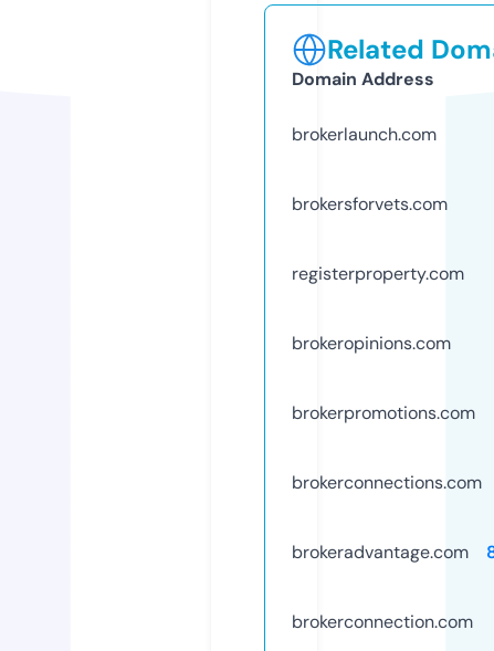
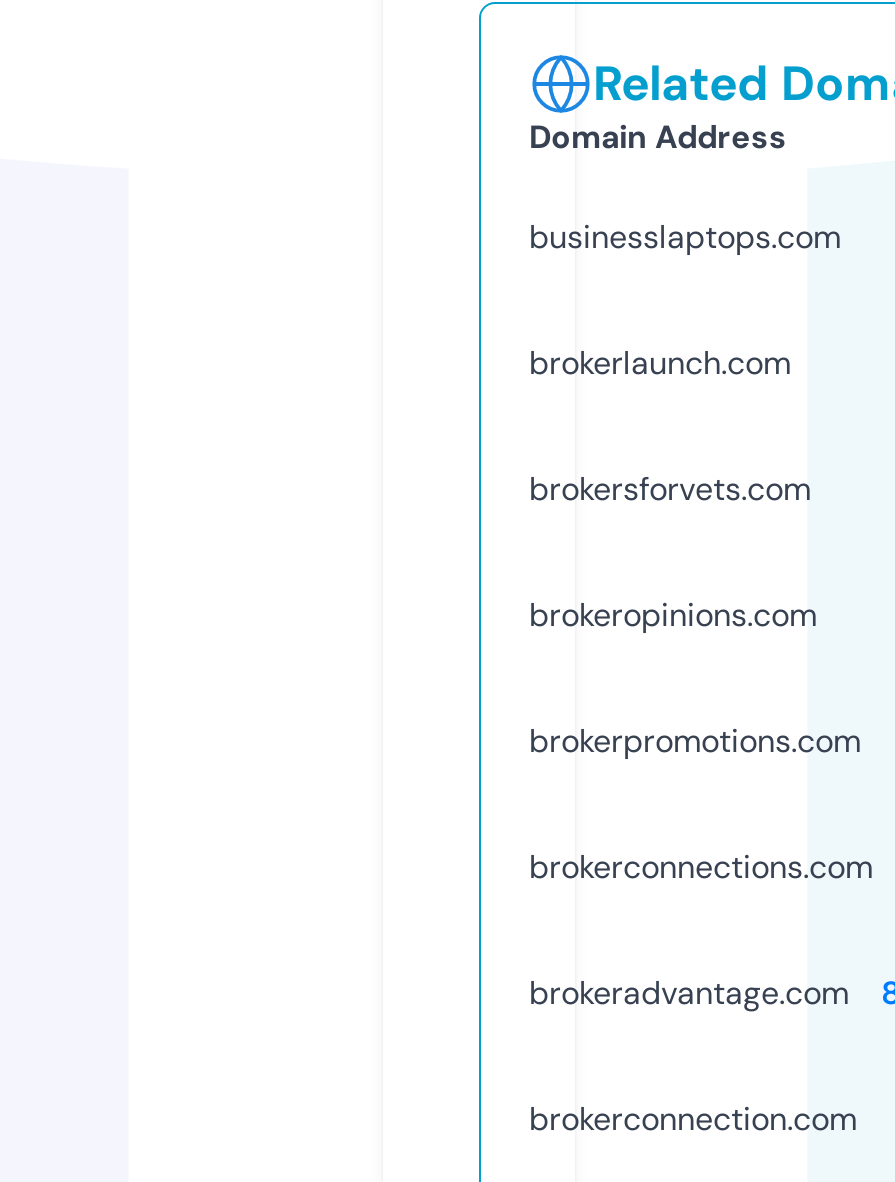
none -> [529,216,841,258] businesslaptops.com
moved [292,122,448,215] -> [529,342,811,510]: brokerlaunch.com | brokersforvets.com
[292,262,464,285] registerproperty.com -> none

